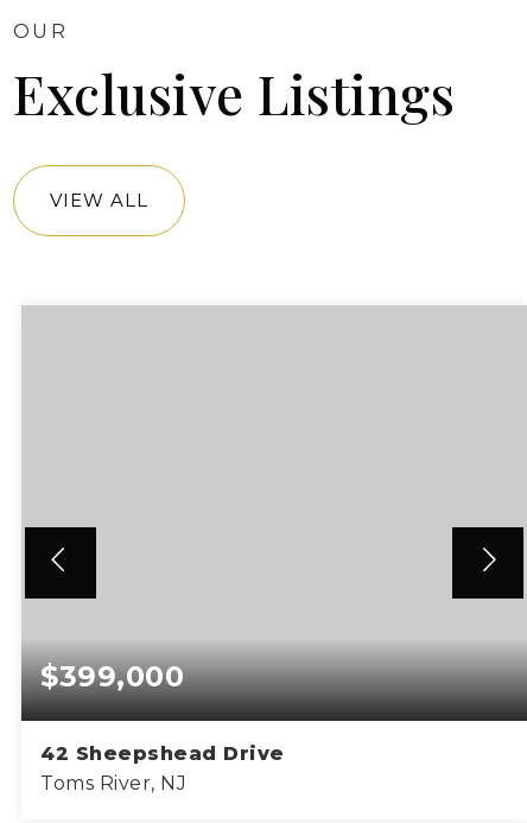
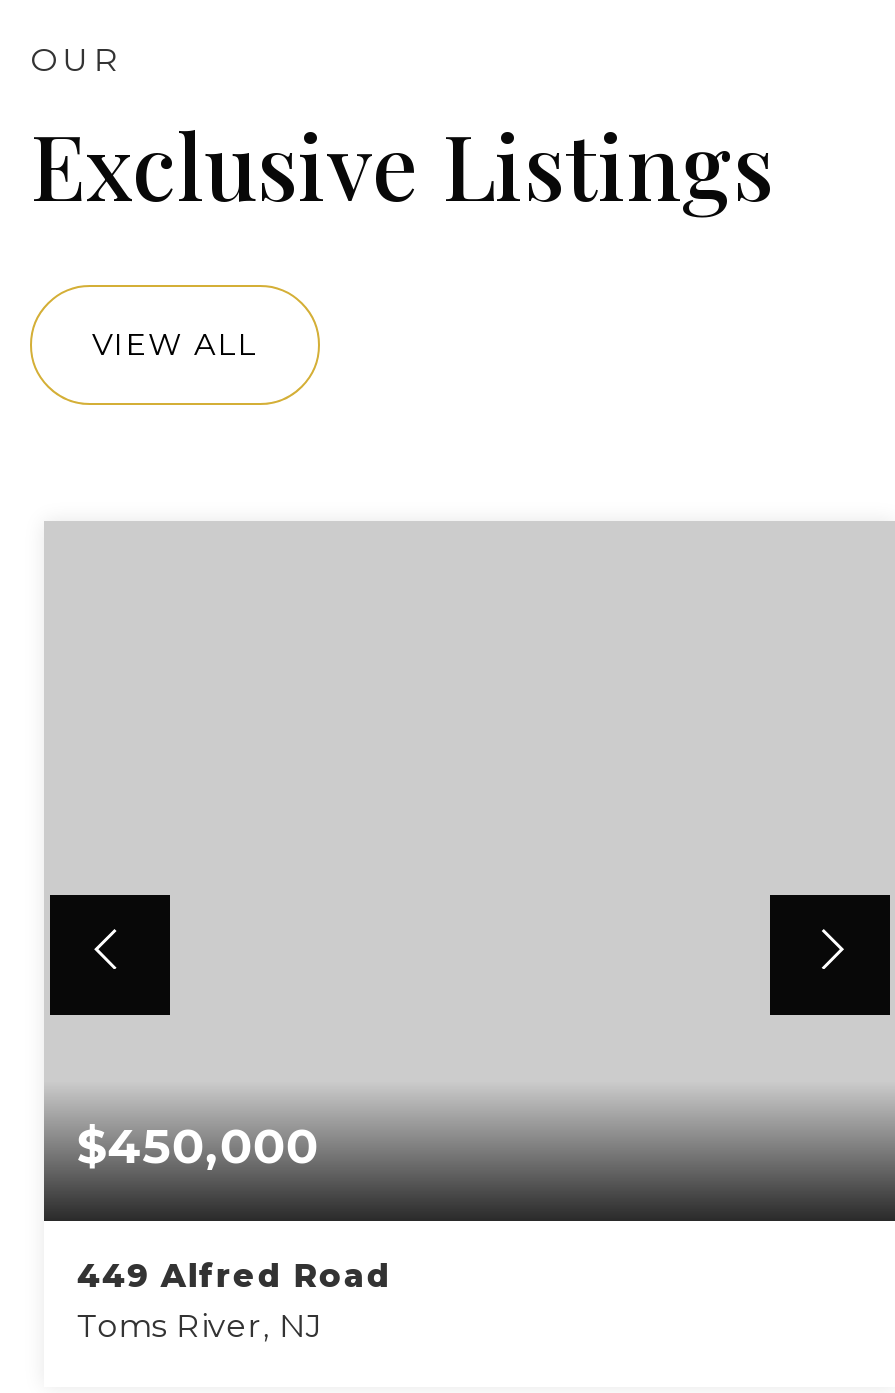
[41,659,184,694] $399,000 -> [77,1117,319,1175] $450,000
[41,742,285,765] 42 Sheepshead Drive -> [77,1257,392,1295] 449 Alfred Road

